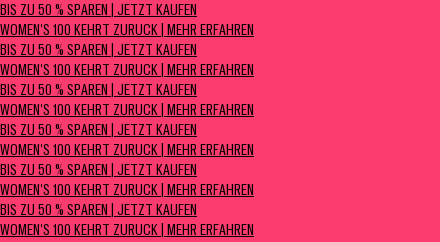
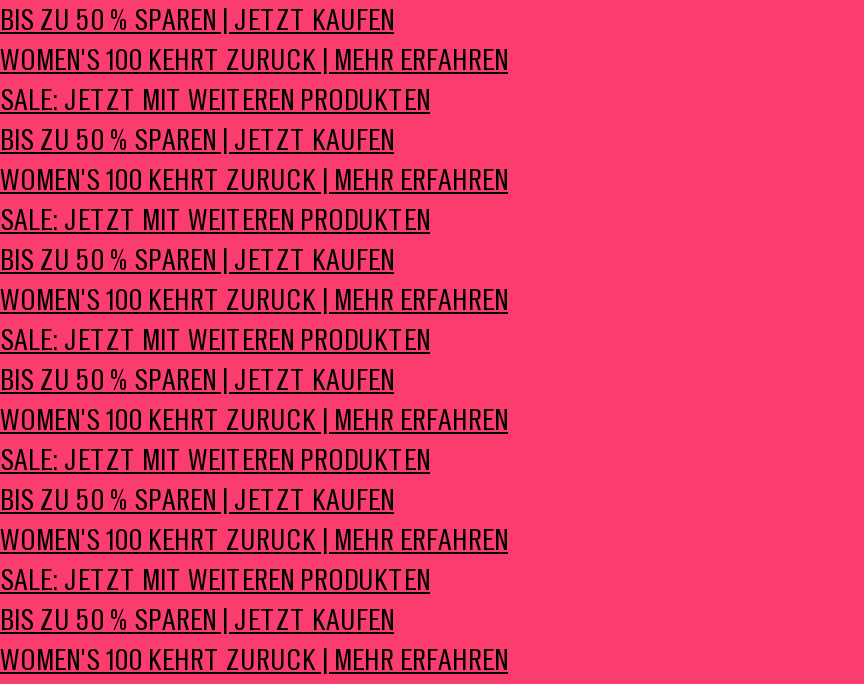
none -> [0,88,430,118] SALE: JETZT MIT WEITEREN PRODUKTEN
none -> [0,208,430,238] SALE: JETZT MIT WEITEREN PRODUKTEN
none -> [0,328,430,358] SALE: JETZT MIT WEITEREN PRODUKTEN
none -> [0,448,430,478] SALE: JETZT MIT WEITEREN PRODUKTEN
none -> [0,568,430,598] SALE: JETZT MIT WEITEREN PRODUKTEN

